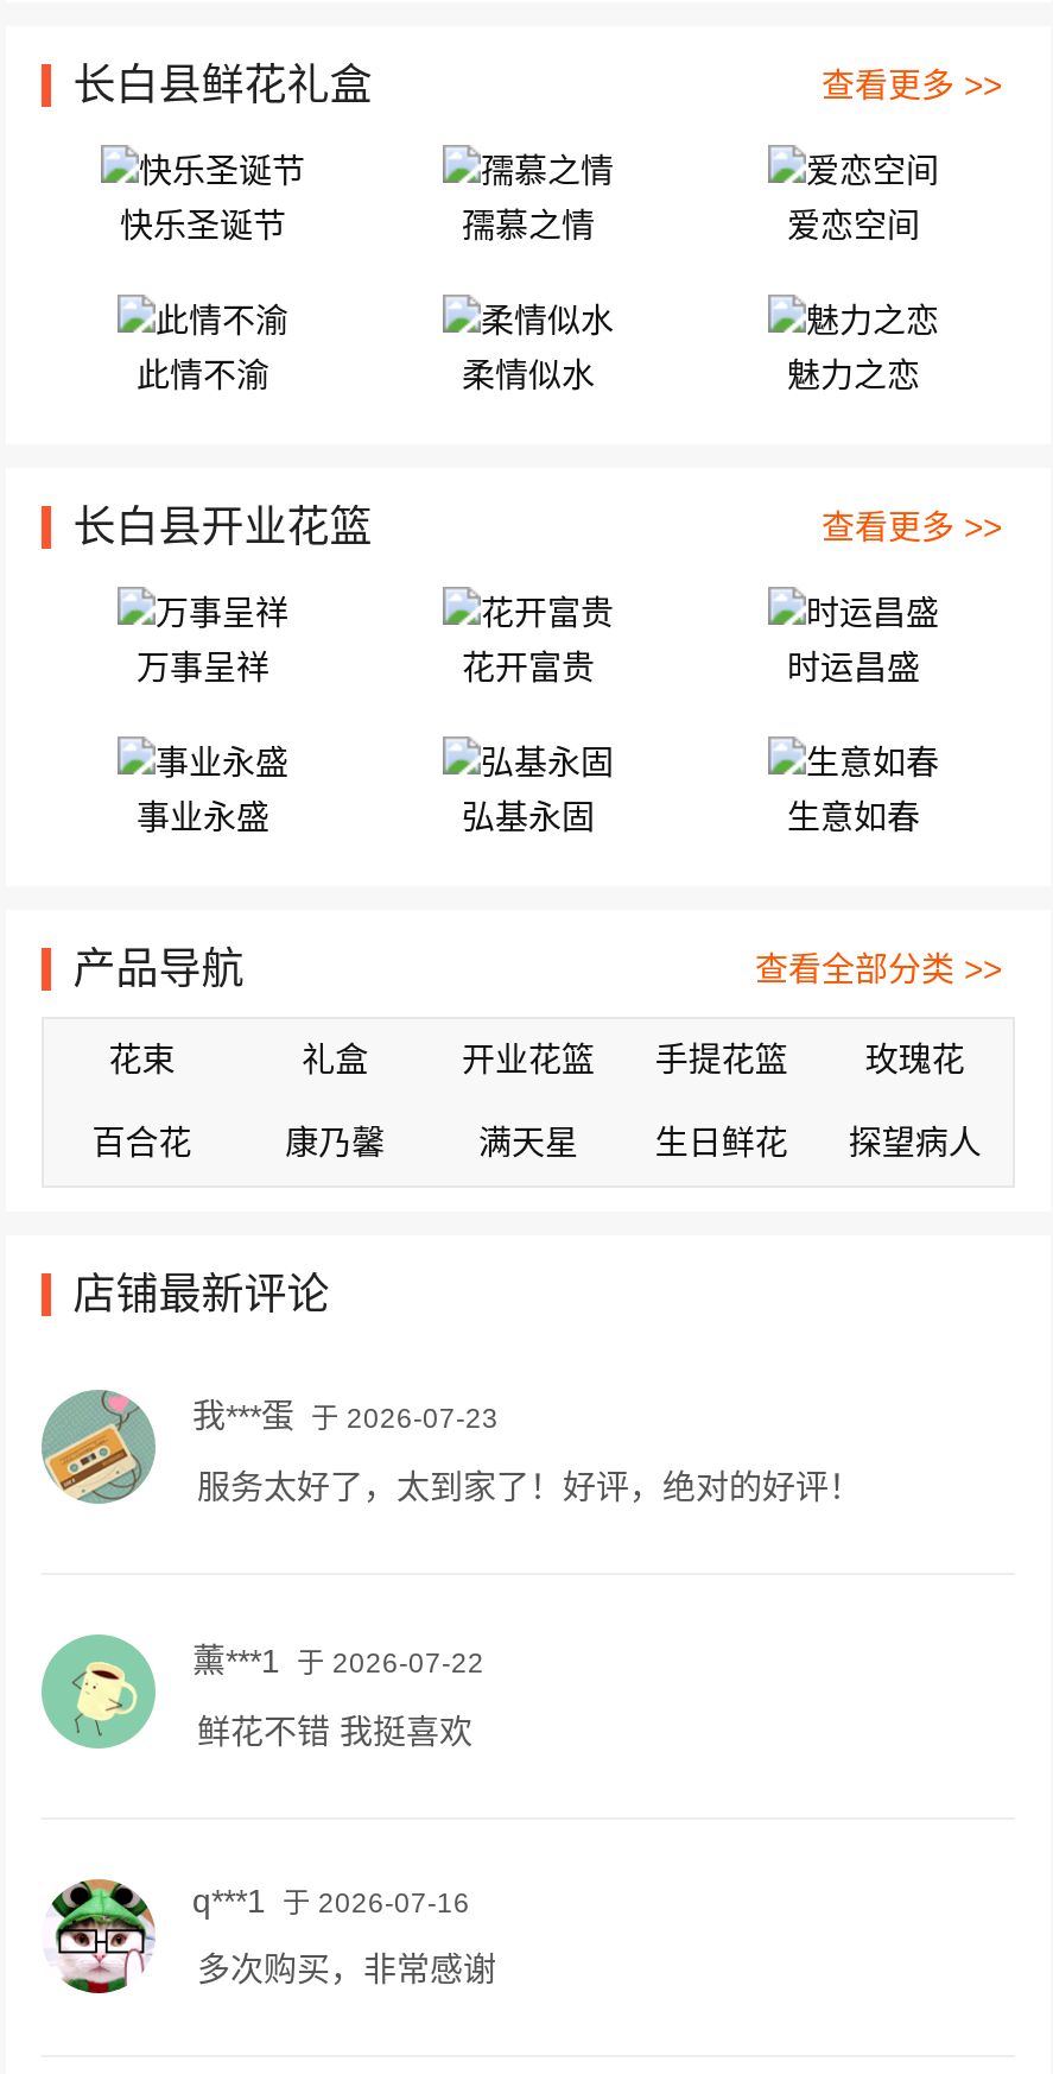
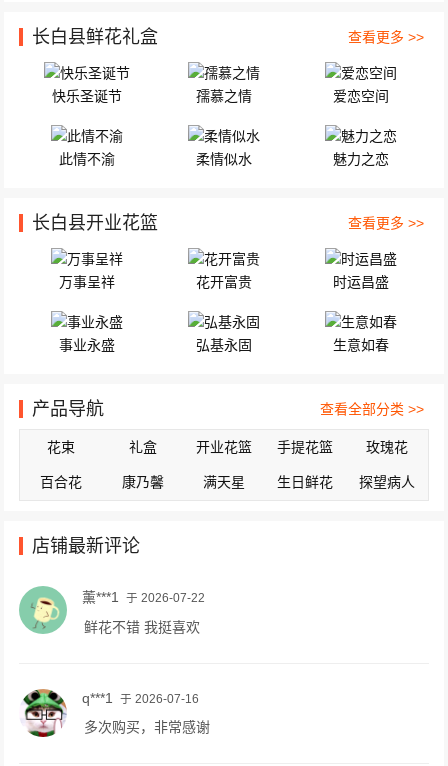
[42,1390,862,1506] [image] | 我***蛋 于 2026-07-23 | 服务太好了，太到家了！好评，绝对的好评！ -> none

